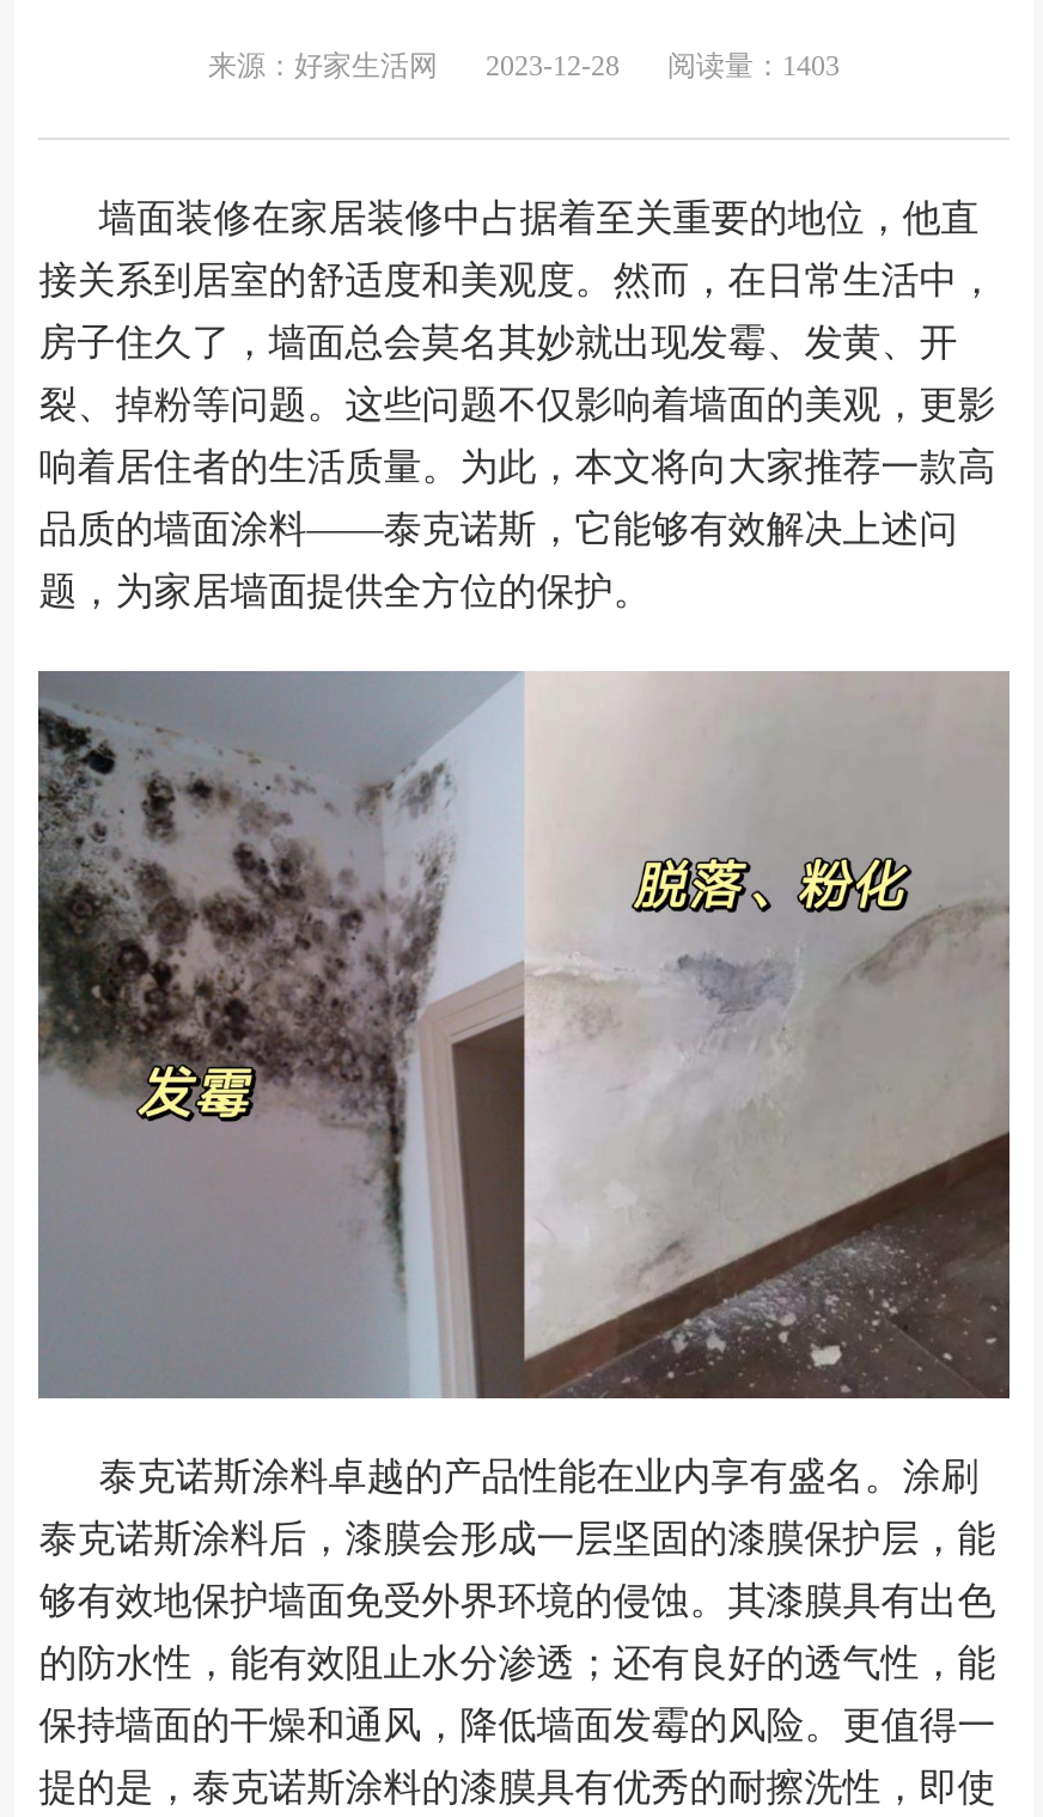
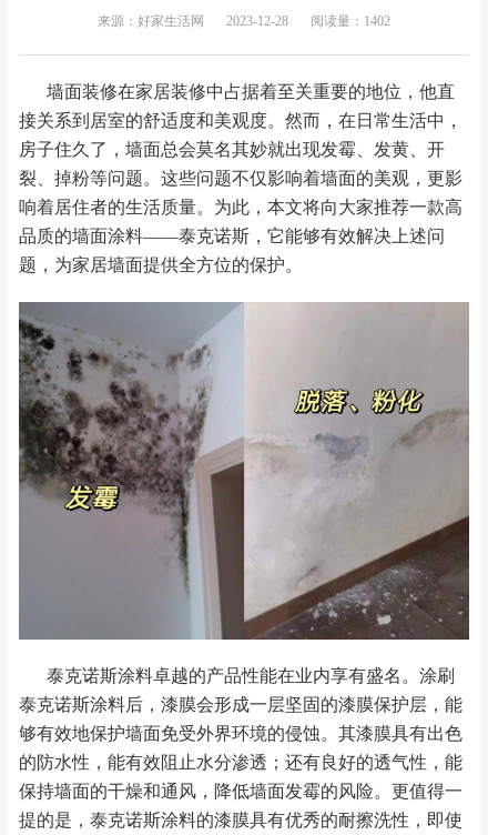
[208,48,840,82] 来源：好家生活网 2023-12-28 阅读量：1403 -> [98,13,390,29] 来源：好家生活网 2023-12-28 阅读量：1402

